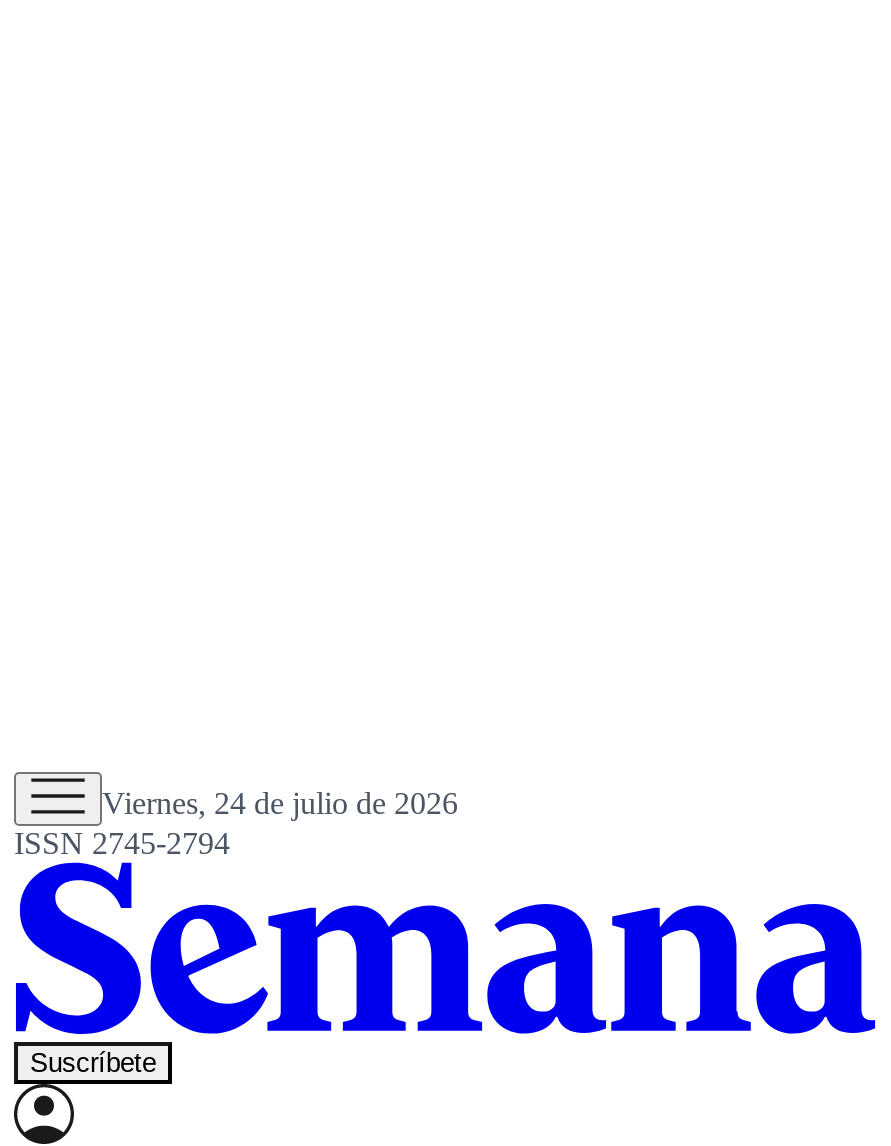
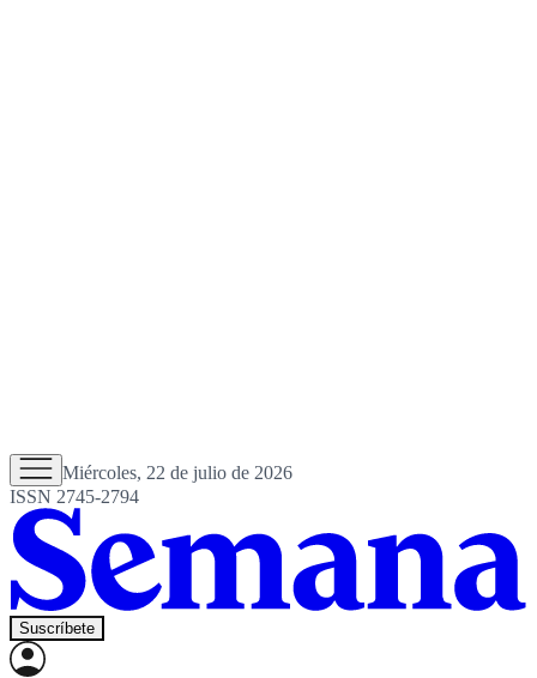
[102,786,458,820] Viernes, 24 de julio de 2026 -> [62,462,292,483] Miércoles, 22 de julio de 2026

